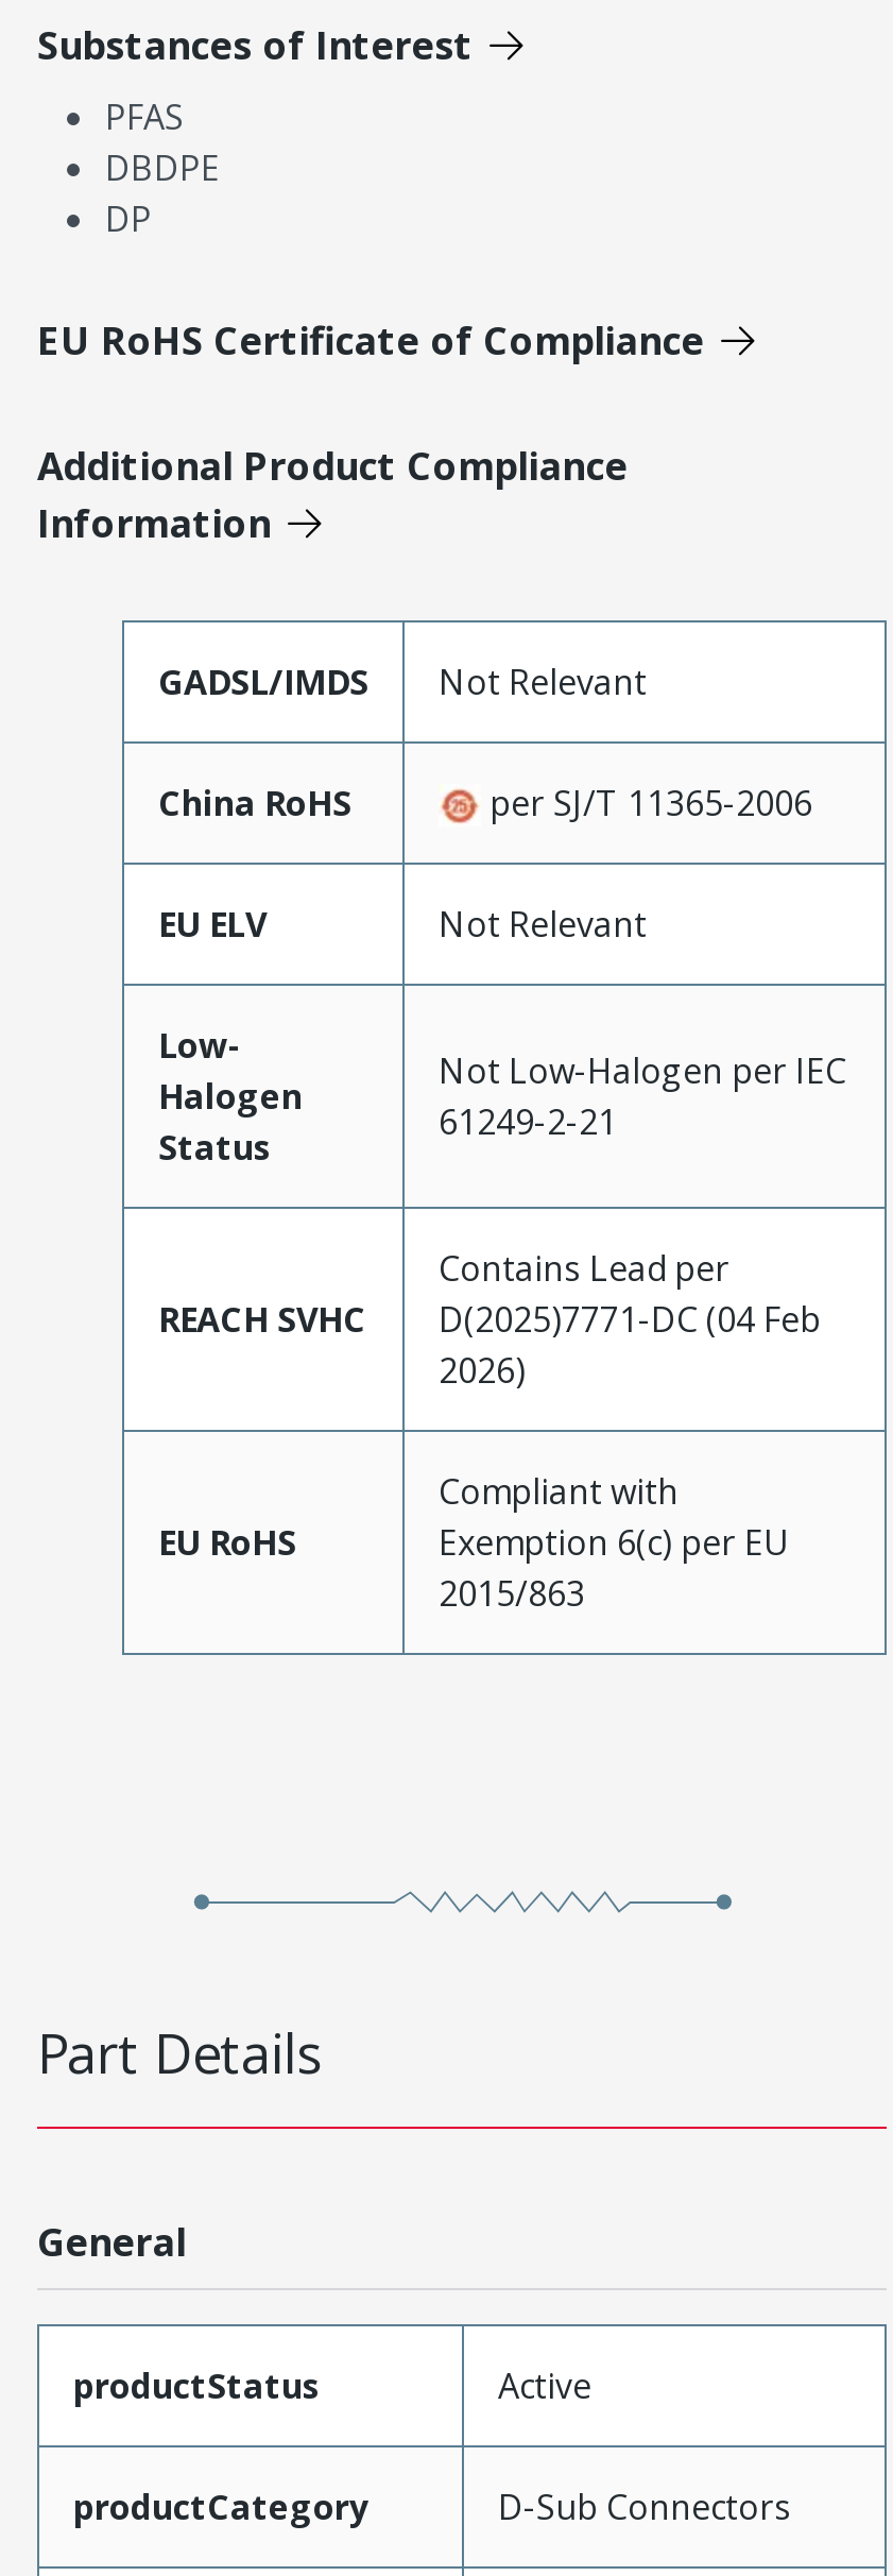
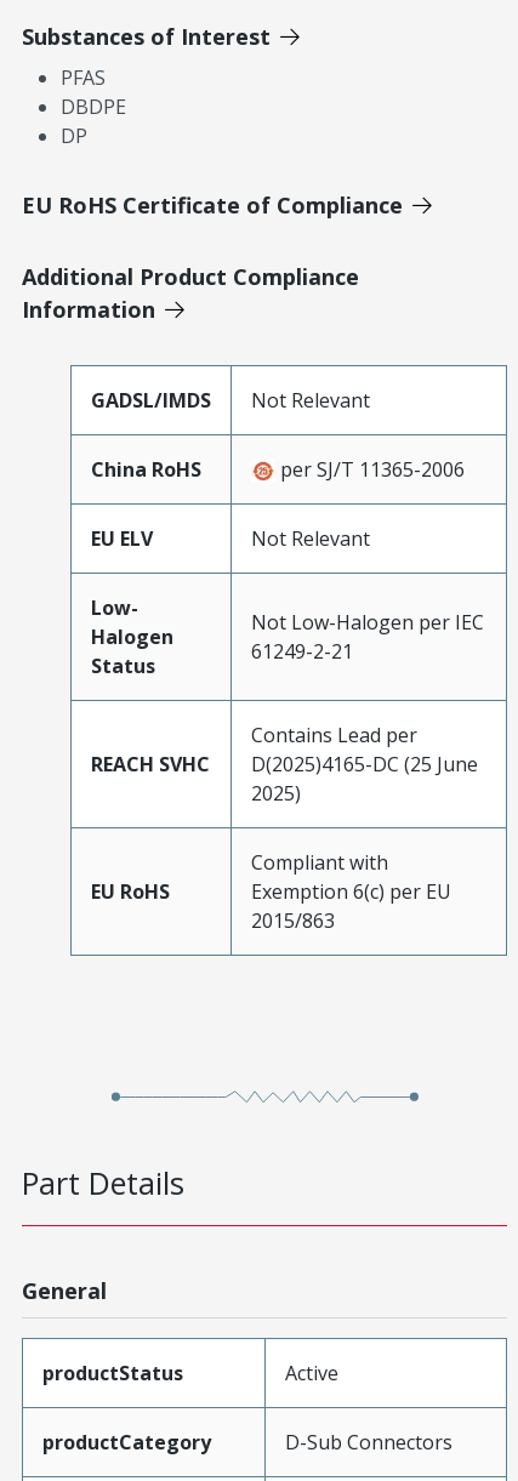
[439,1295,821,1393] D(2025)7771-DC (04 Feb | 2026) -> [251,750,478,806] D(2025)4165-DC (25 June | 2025)

